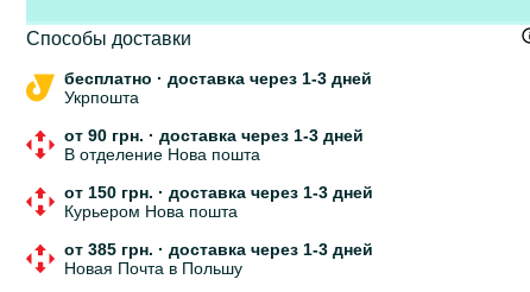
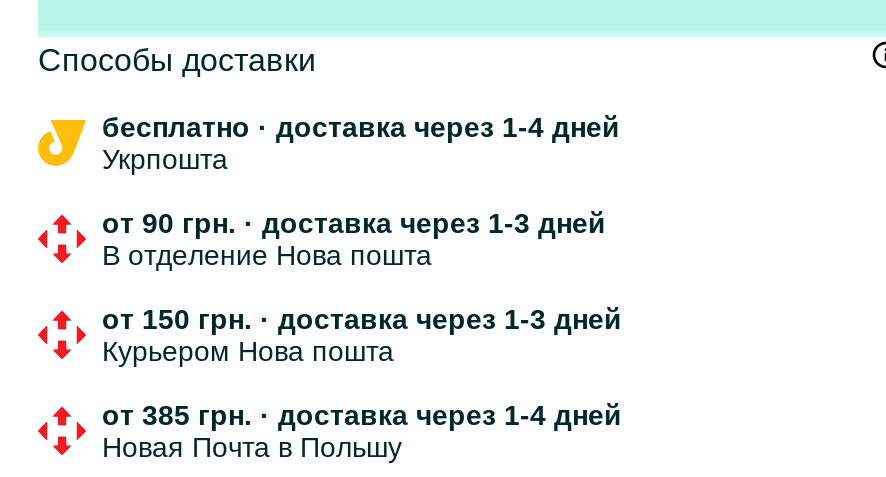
[64,69,372,88] бесплатно · доставка через 1-3 дней -> [102,111,620,143] бесплатно · доставка через 1-4 дней
[64,240,373,259] от 385 грн. · доставка через 1-3 дней -> [102,399,622,431] от 385 грн. · доставка через 1-4 дней

